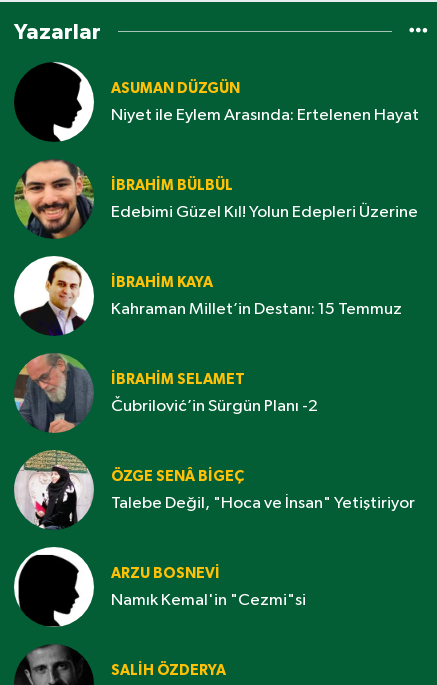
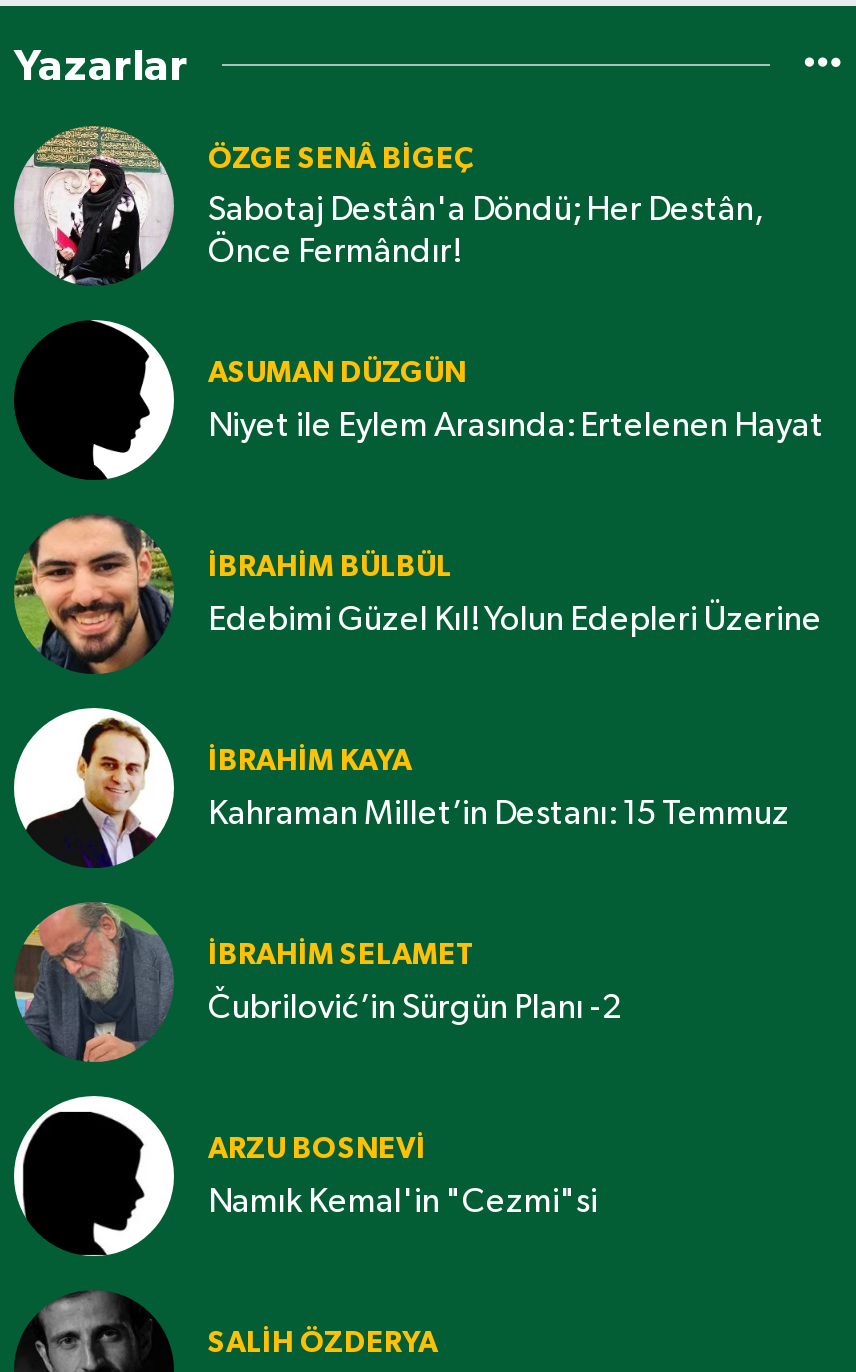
none -> [208,194,764,270] Sabotaj Destân'a Döndü; Her Destân, | Önce Fermândır!
moved [13,81,419,414] -> [12,359,824,1025]: [image] | ASUMAN DÜZGÜN | Niyet ile Eylem Arasında: Ertelenen Hayat | ... | İBRAHIM SELAMET | Čubrilović’in Sürgün Planı -2
moved [14,450,244,529] -> [12,124,474,286]: [image] | ÖZGE SENÂ BIGEÇ
[111,494,415,511] Talebe Değil, "Hoca ve İnsan" Yetiştiriyor -> none

